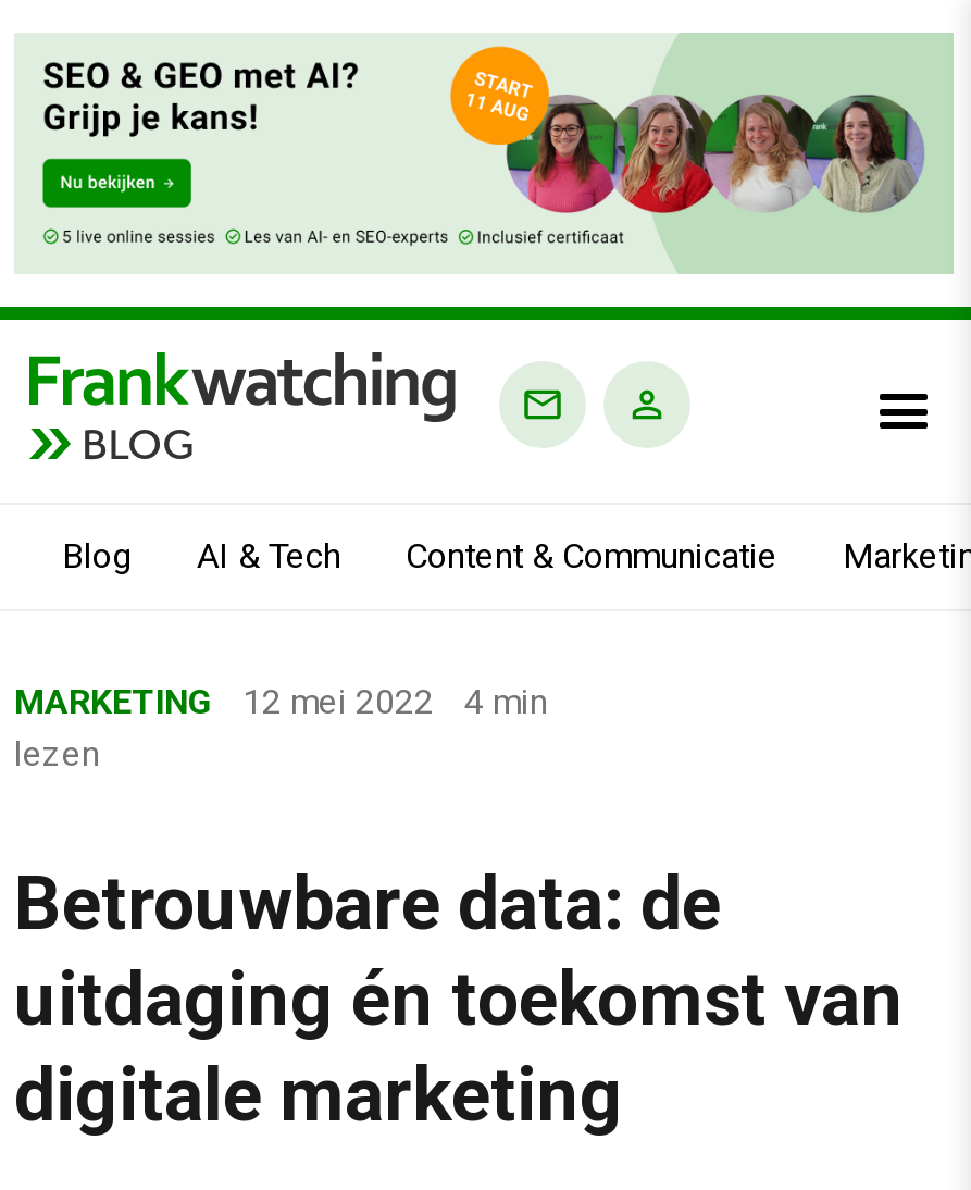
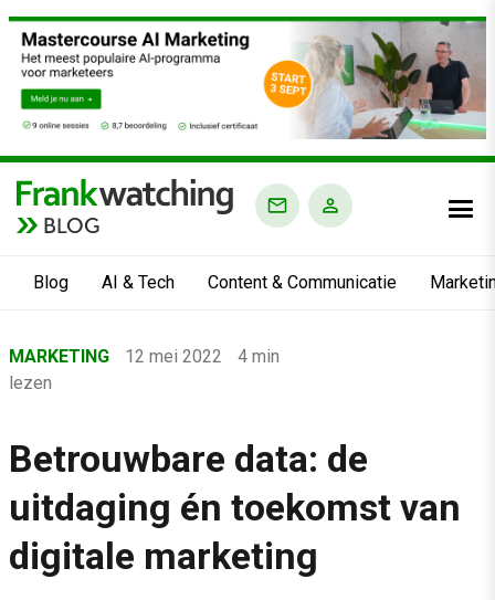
[14,33,951,274] [image] -> [8,15,486,140] [image]

